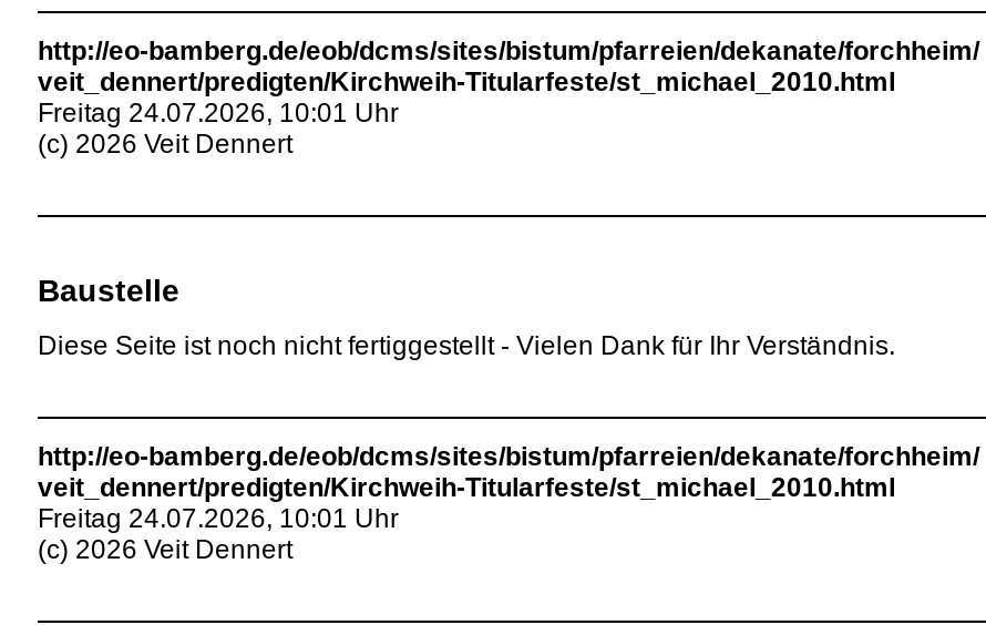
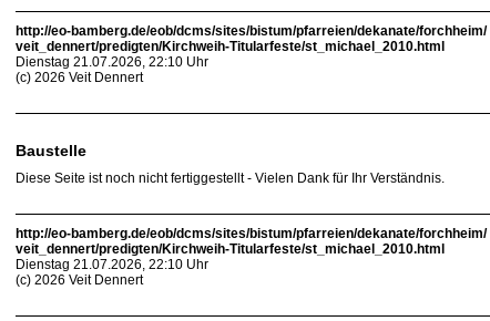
[38,98,399,129] Freitag 24.07.2026, 10:01 Uhr -> [16,54,208,70] Dienstag 21.07.2026, 22:10 Uhr
[38,503,399,534] Freitag 24.07.2026, 10:01 Uhr -> [16,257,208,272] Dienstag 21.07.2026, 22:10 Uhr

